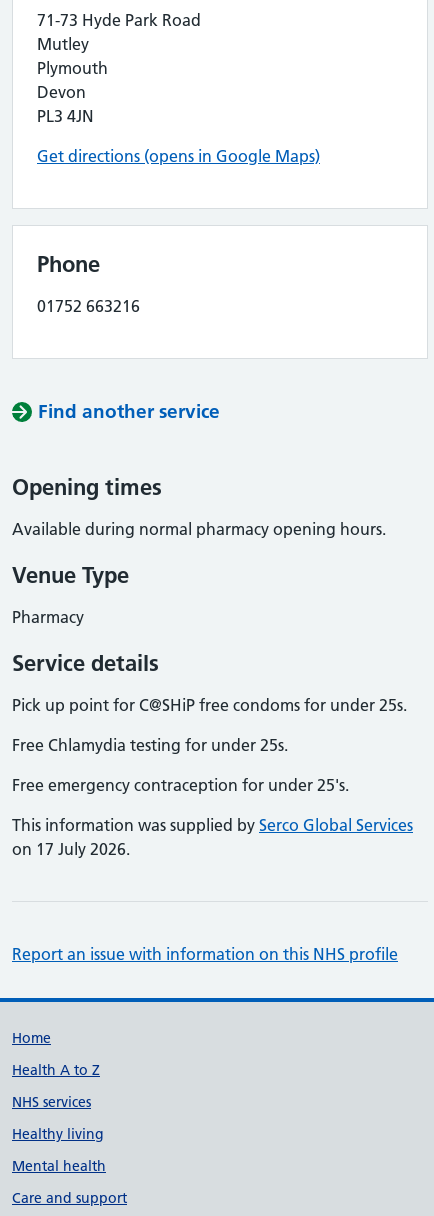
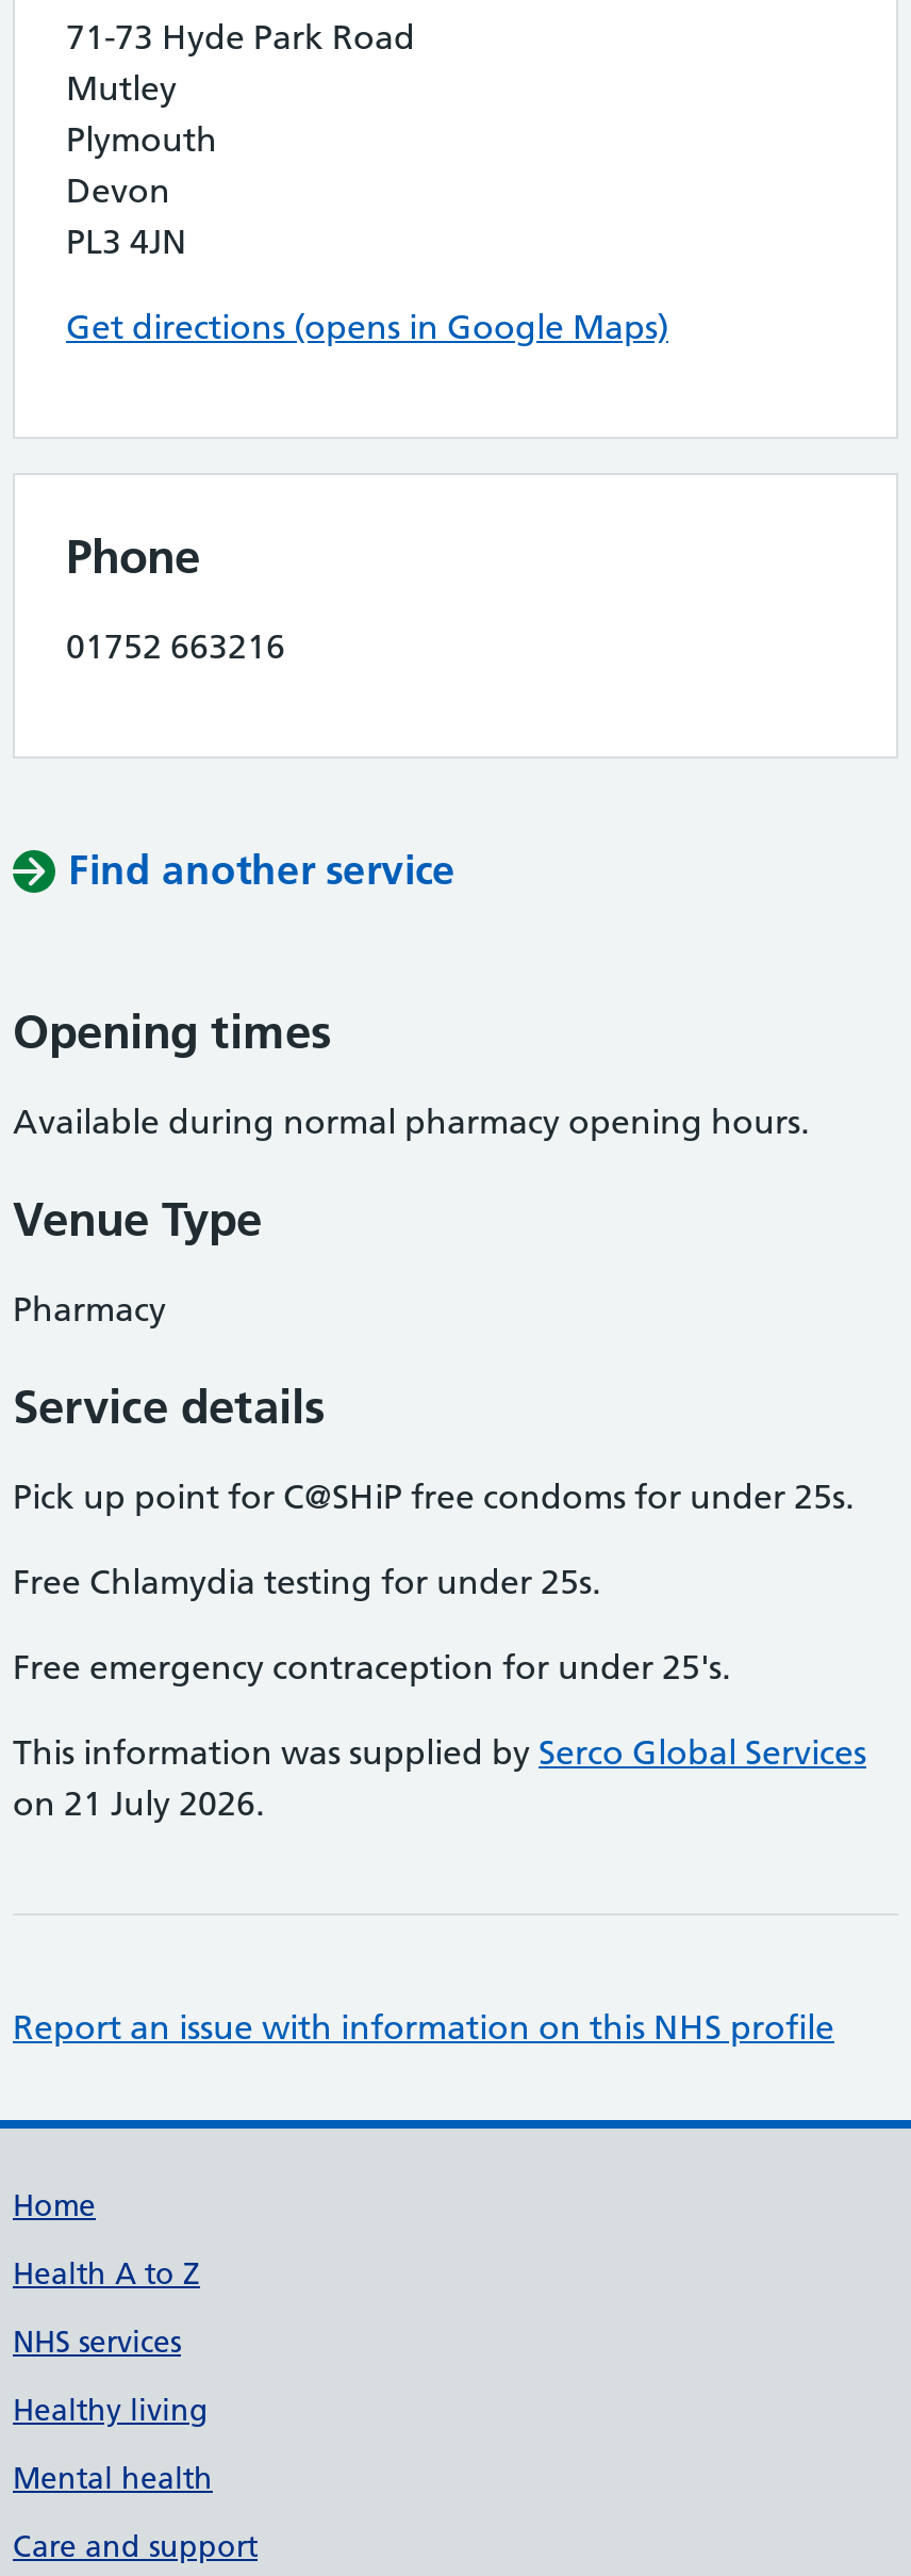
[12,839,130,859] on 17 July 2026. -> [13,1781,264,1824] on 21 July 2026.

